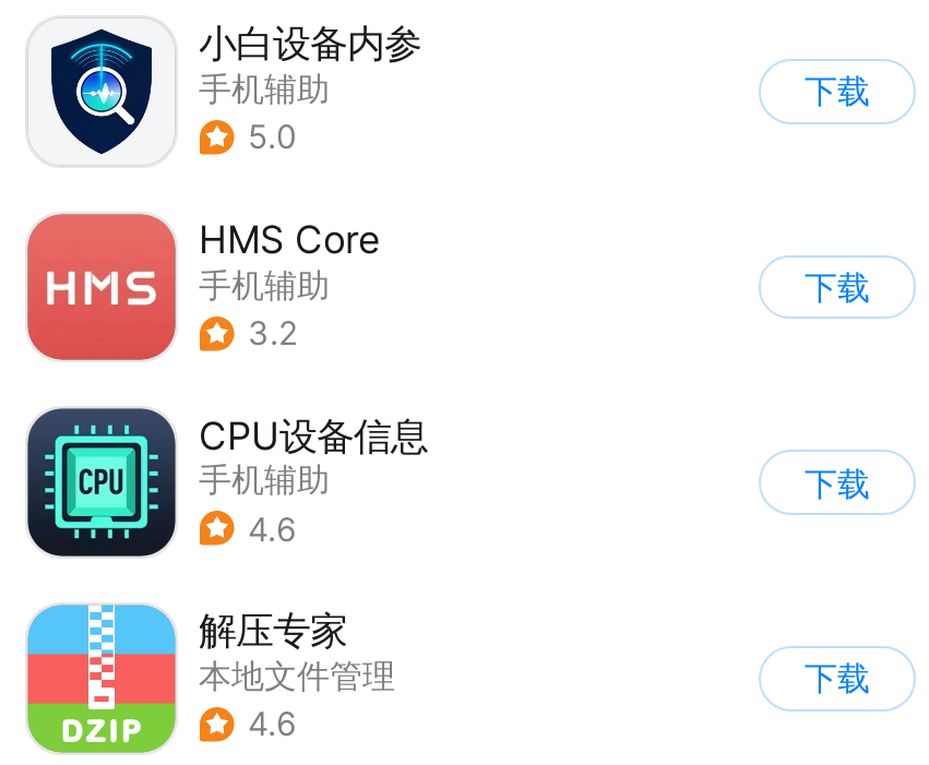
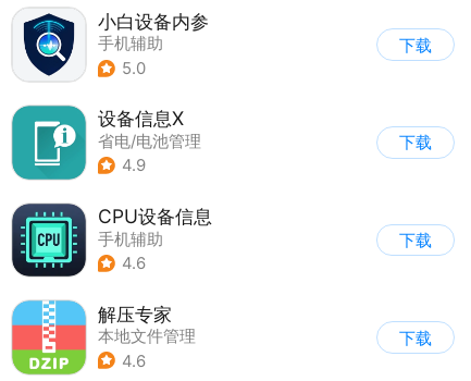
[25,213,380,361] [image] | HMS Core | 手机辅助 | 3.2 -> [11,105,201,181] [image] | 设备信息X | 省电/电池管理 | 4.9

